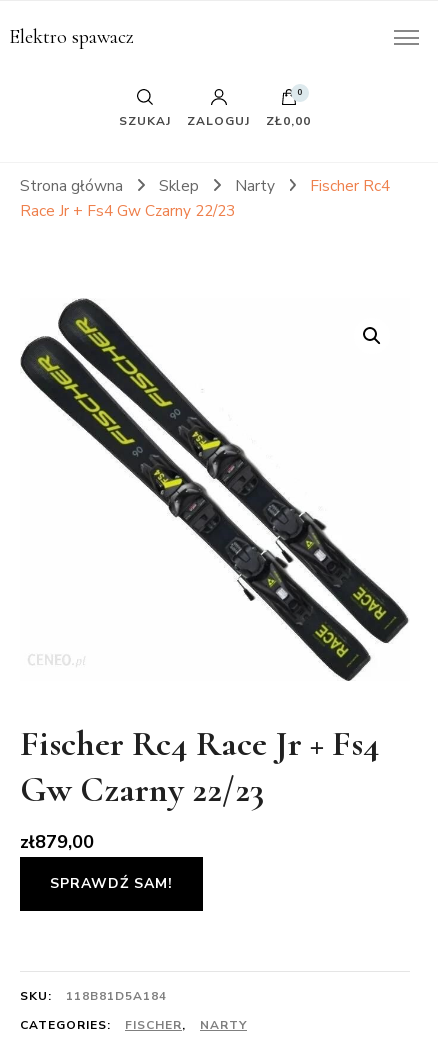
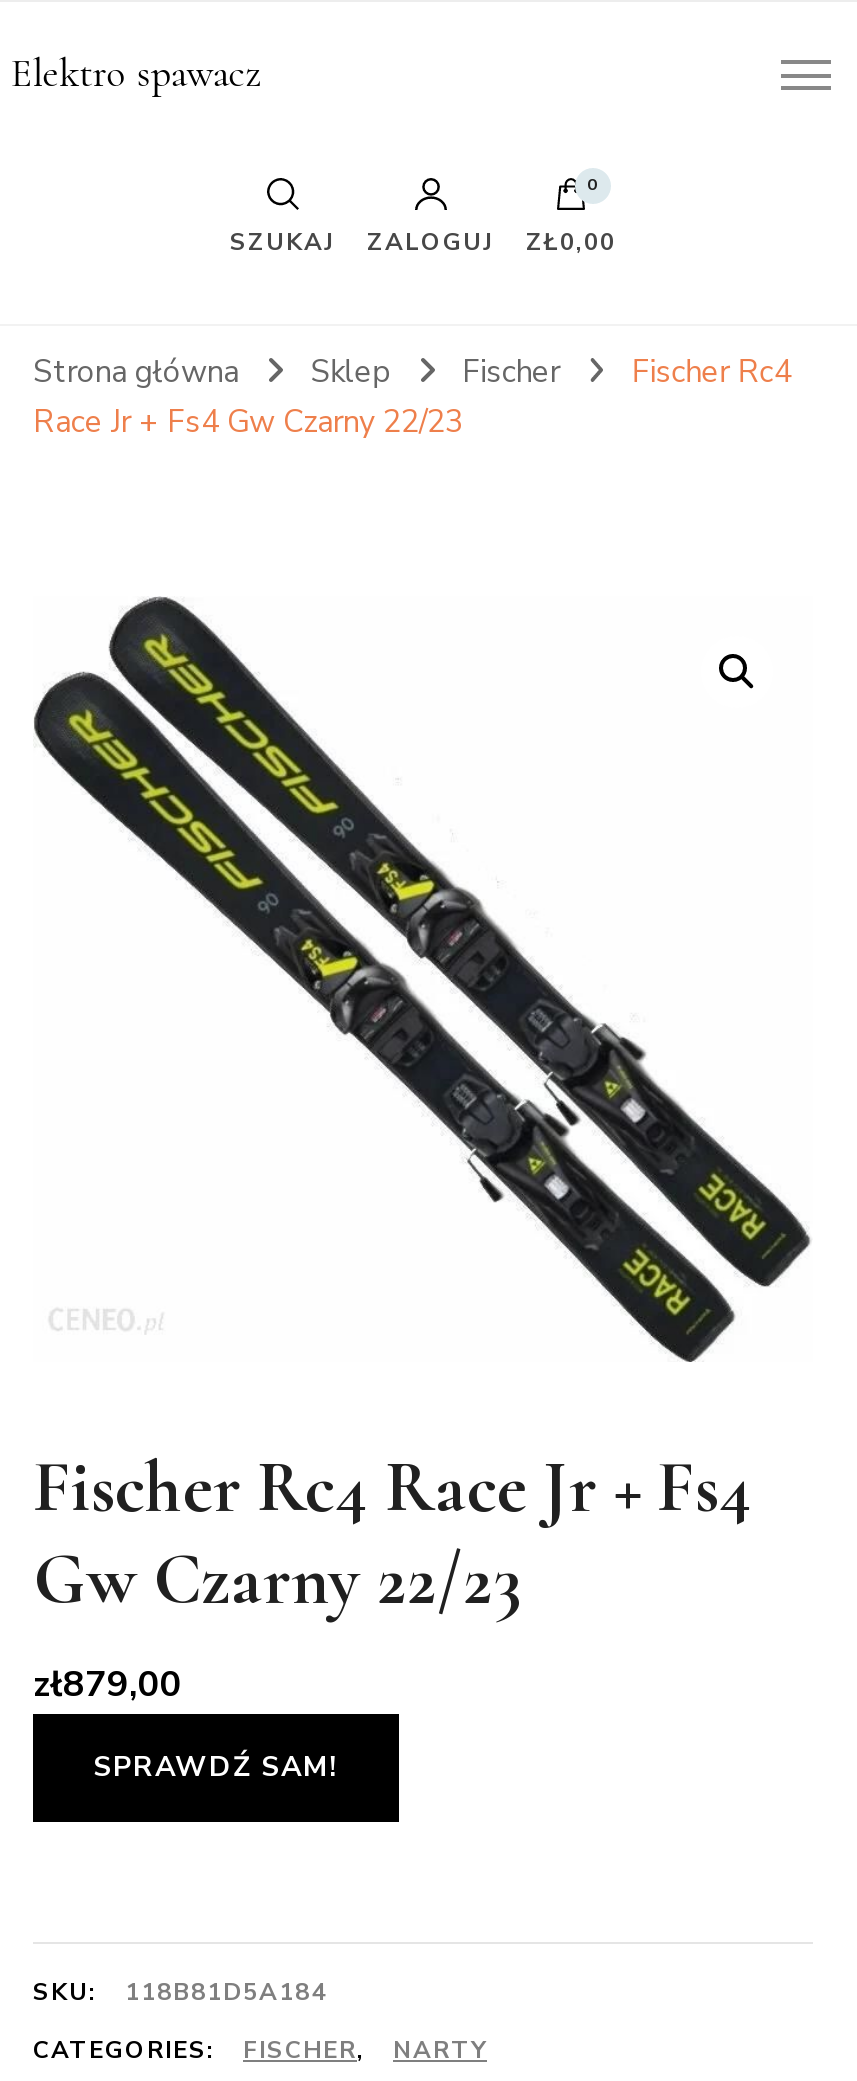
[234,175,278,196] Narty -> [462,350,568,392] Fischer

